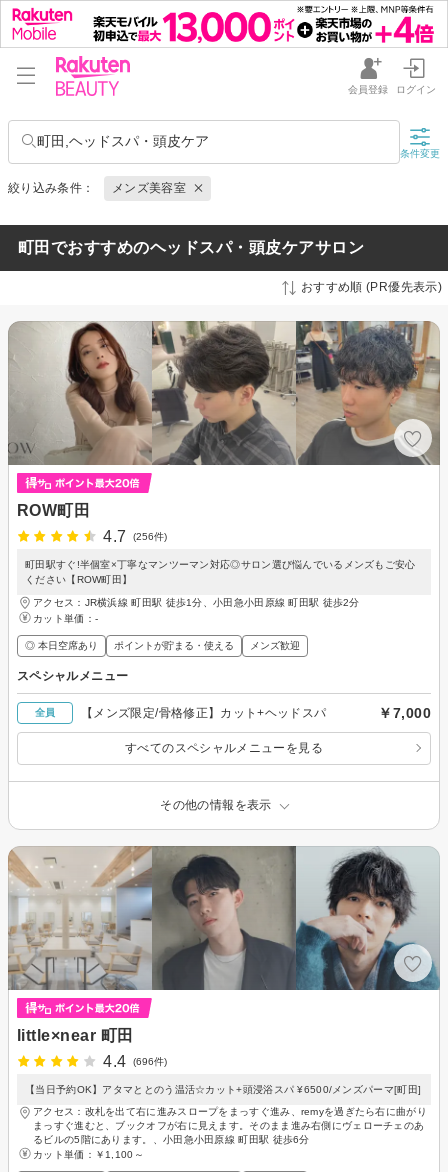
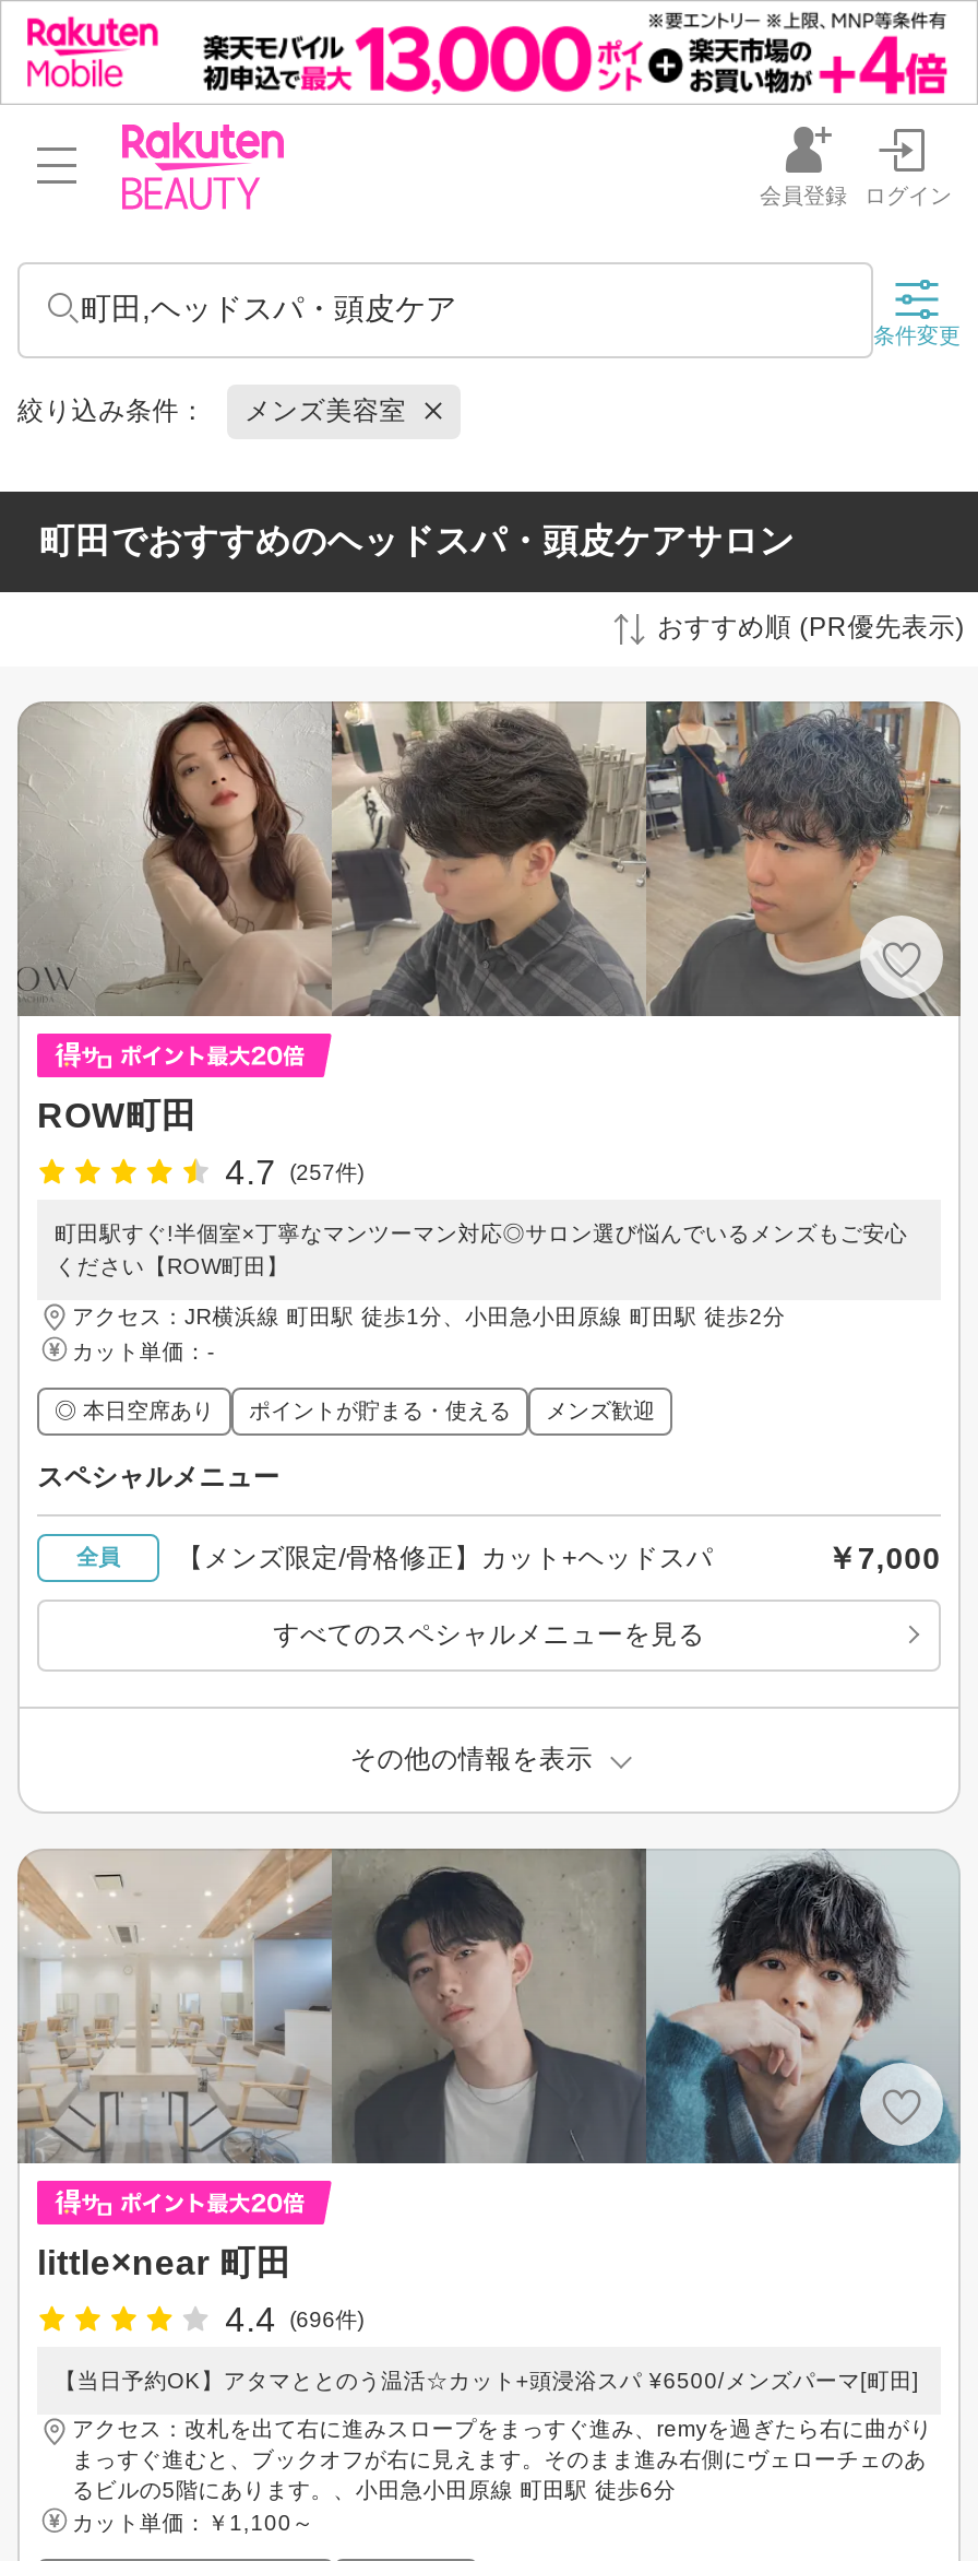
[103,528,167,545] 4.7 (256件) -> [225,1153,364,1190] 4.7 (257件)

